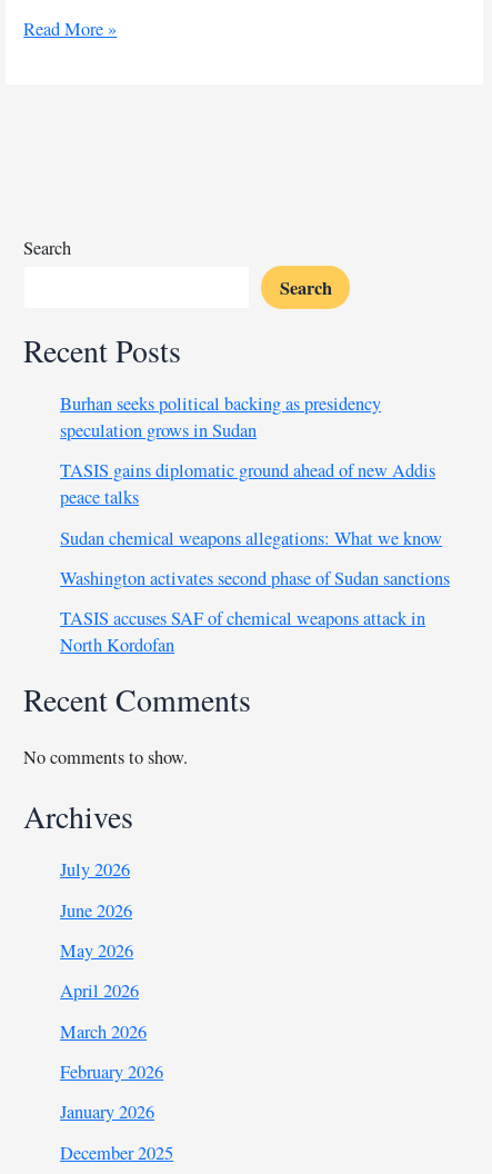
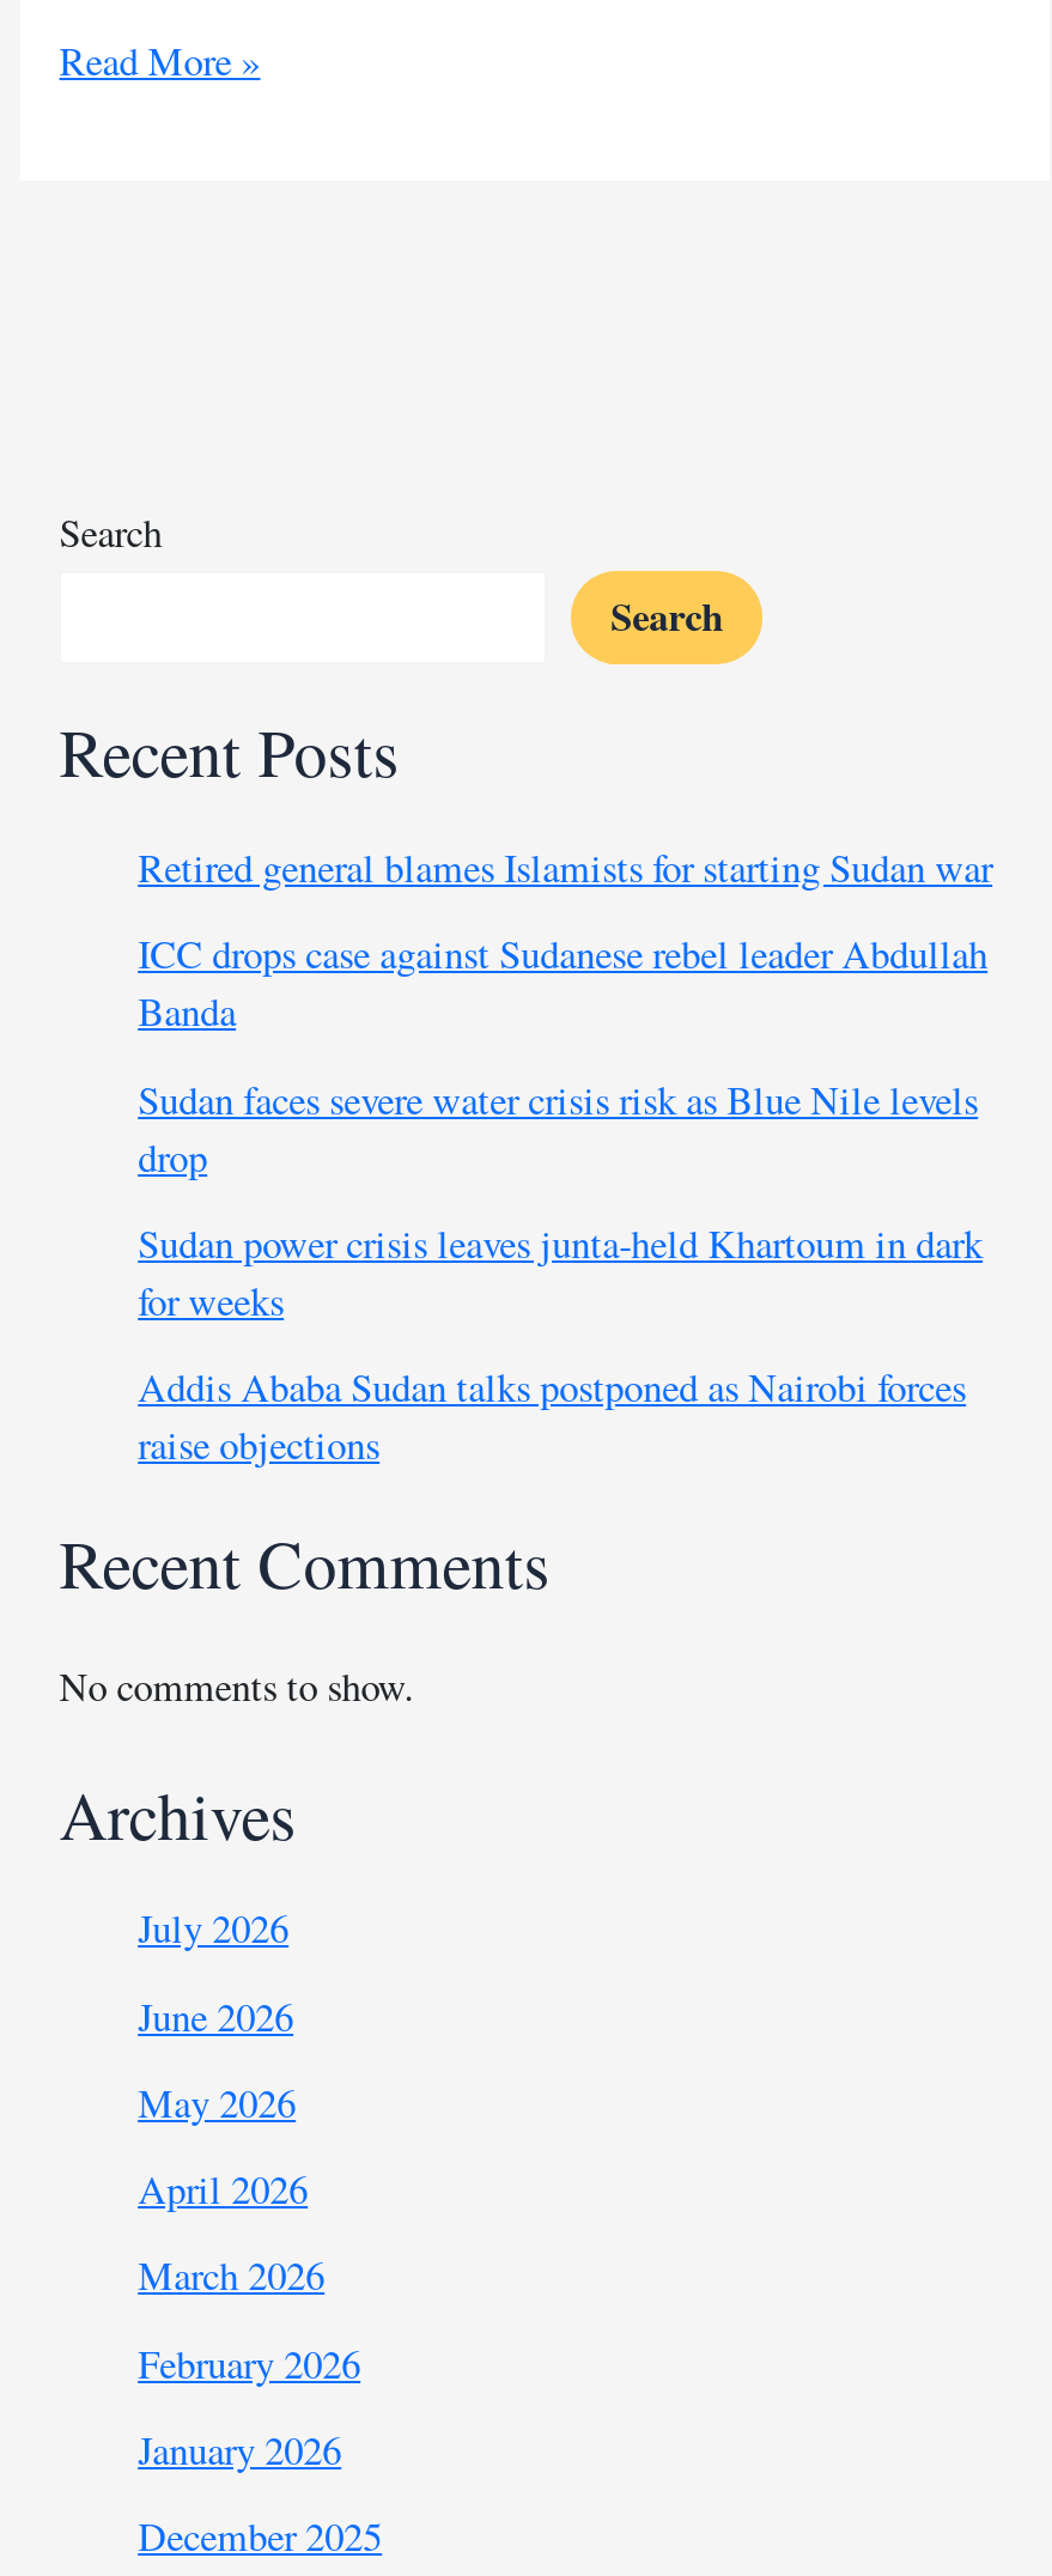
[60,391,381,443] Burhan seeks political backing as presidency | speculation grows in Sudan -> [138,842,992,894] Retired general blames Islamists for starting Sudan war
[60,458,435,510] TASIS gains diplomatic ground ahead of new Addis | peace talks -> [138,929,988,1039] ICC drops case against Sudanese rebel leader Abdullah | Banda
[60,526,442,550] Sudan chemical weapons allegations: What we know -> [138,1073,978,1183] Sudan faces severe water crisis risk as Blue Nile levels | drop
[60,566,450,590] Washington activates second phase of Sudan sanctions -> [138,1217,983,1328] Sudan power crisis leaves junta-held Khartoum in dark | for weeks
[60,606,425,657] TASIS accuses SAF of chemical weapons attack in | North Kordofan -> [138,1362,966,1472] Addis Ababa Sudan talks postponed as Nairobi forces | raise objections

